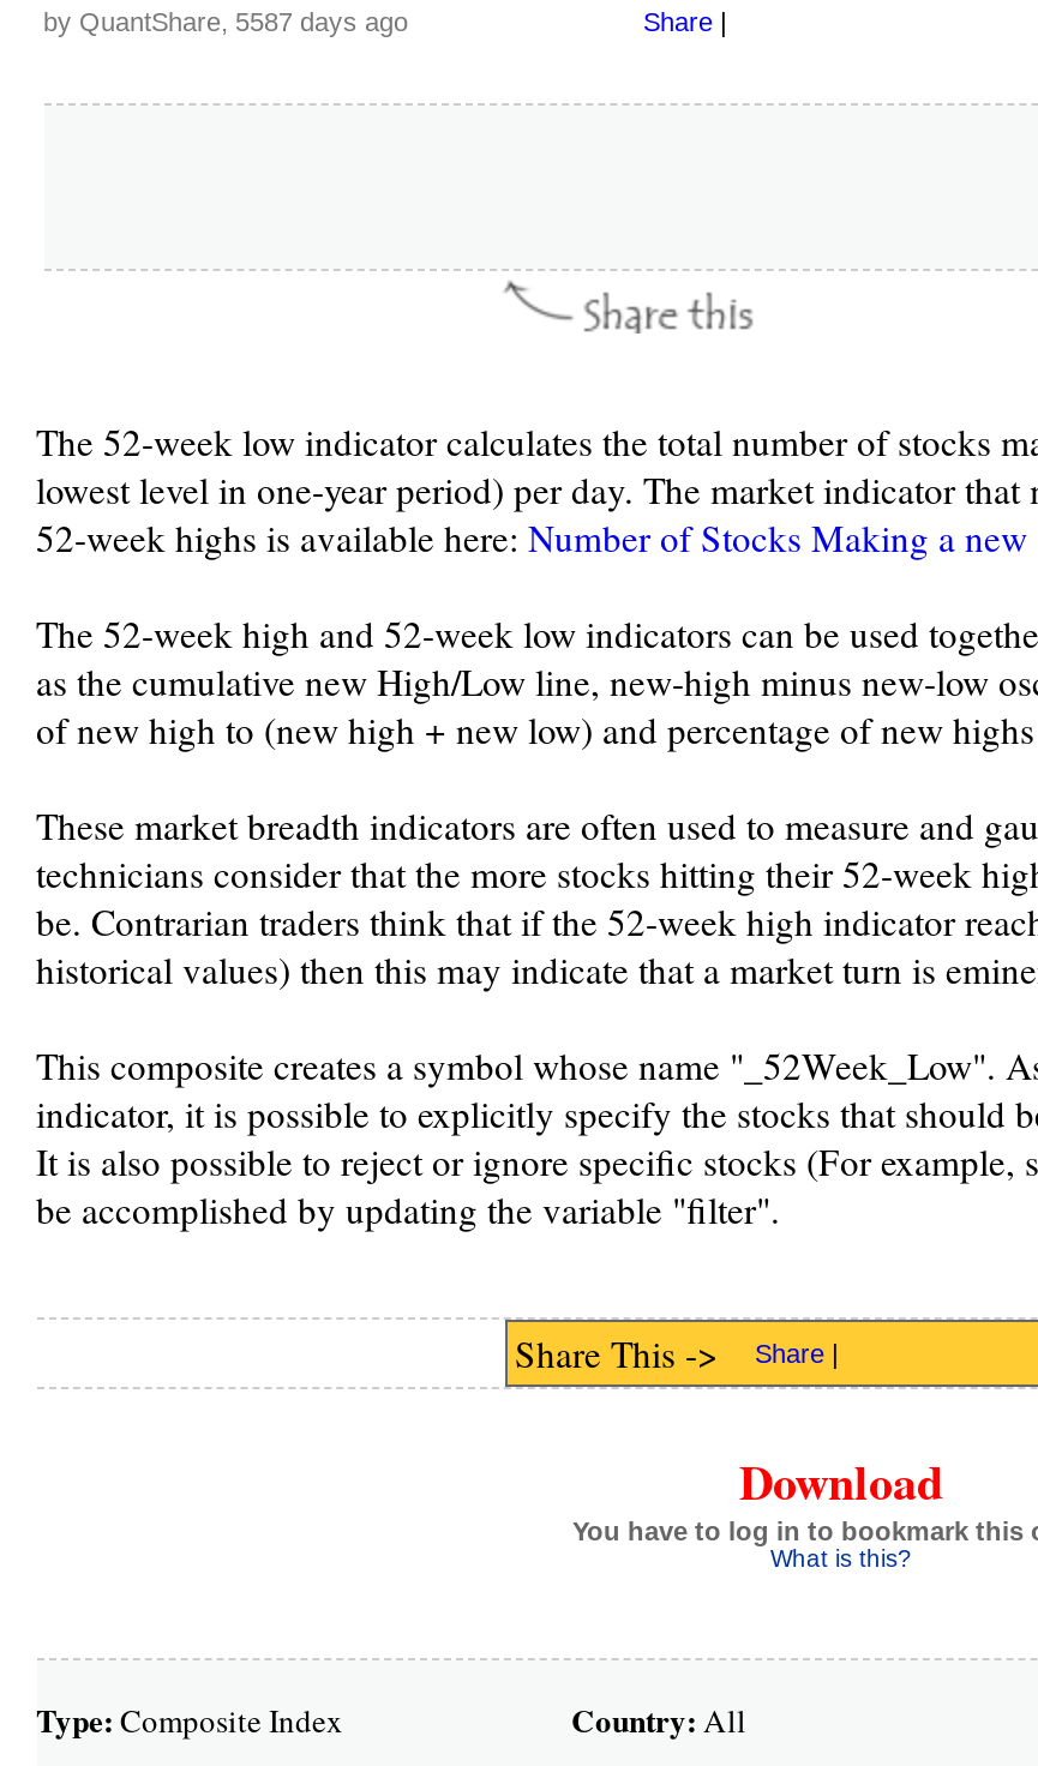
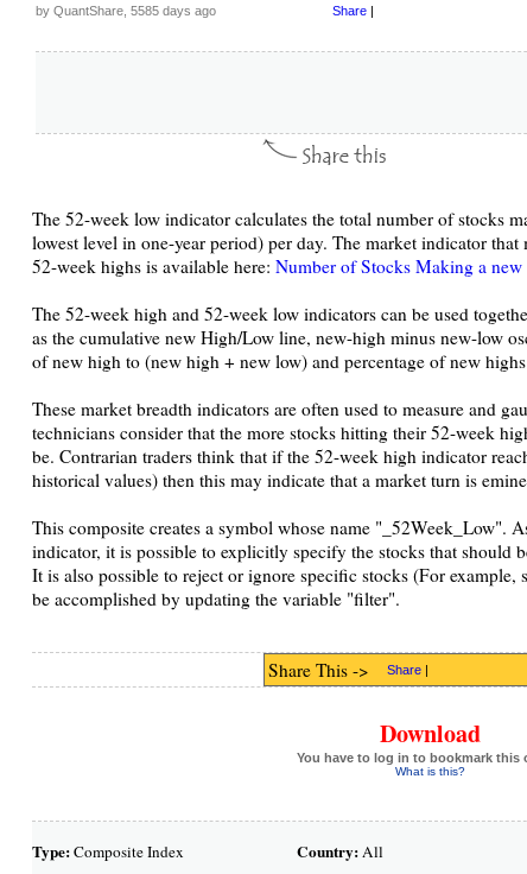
[43,7,408,36] by QuantShare, 5587 days ago -> [35,4,215,18] by QuantShare, 5585 days ago

